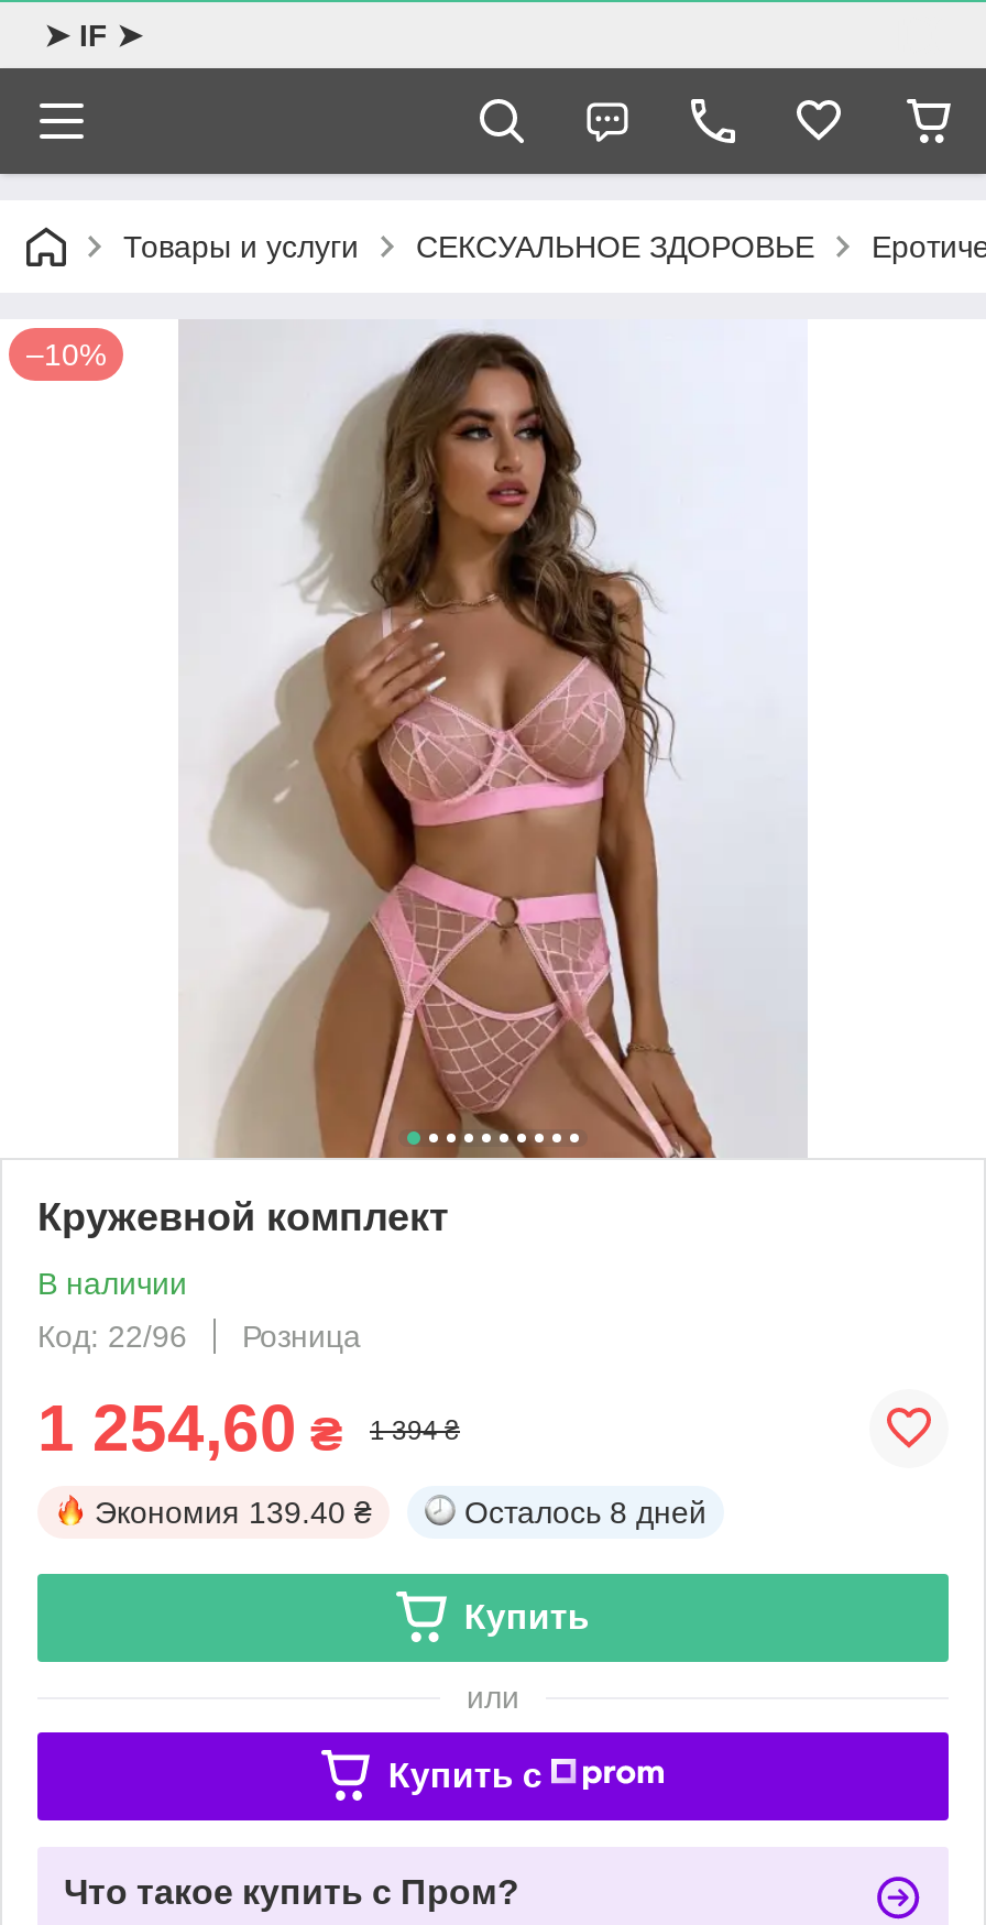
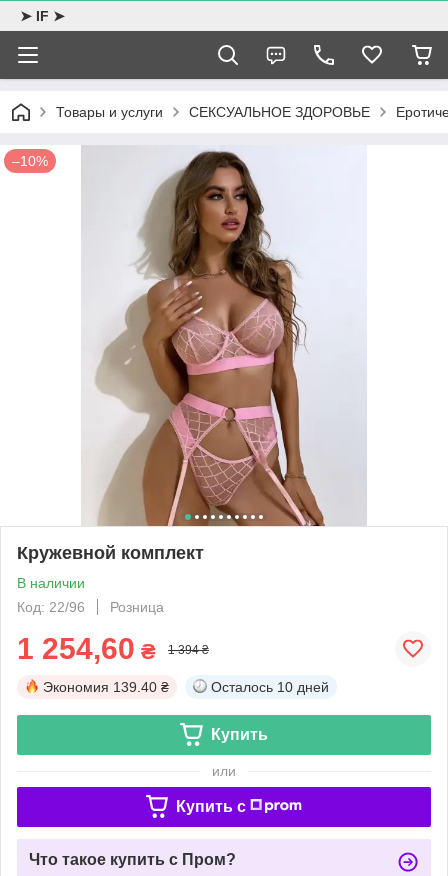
[464,1494,706,1529] Осталось 8 дней -> [211,679,329,695] Осталось 10 дней

